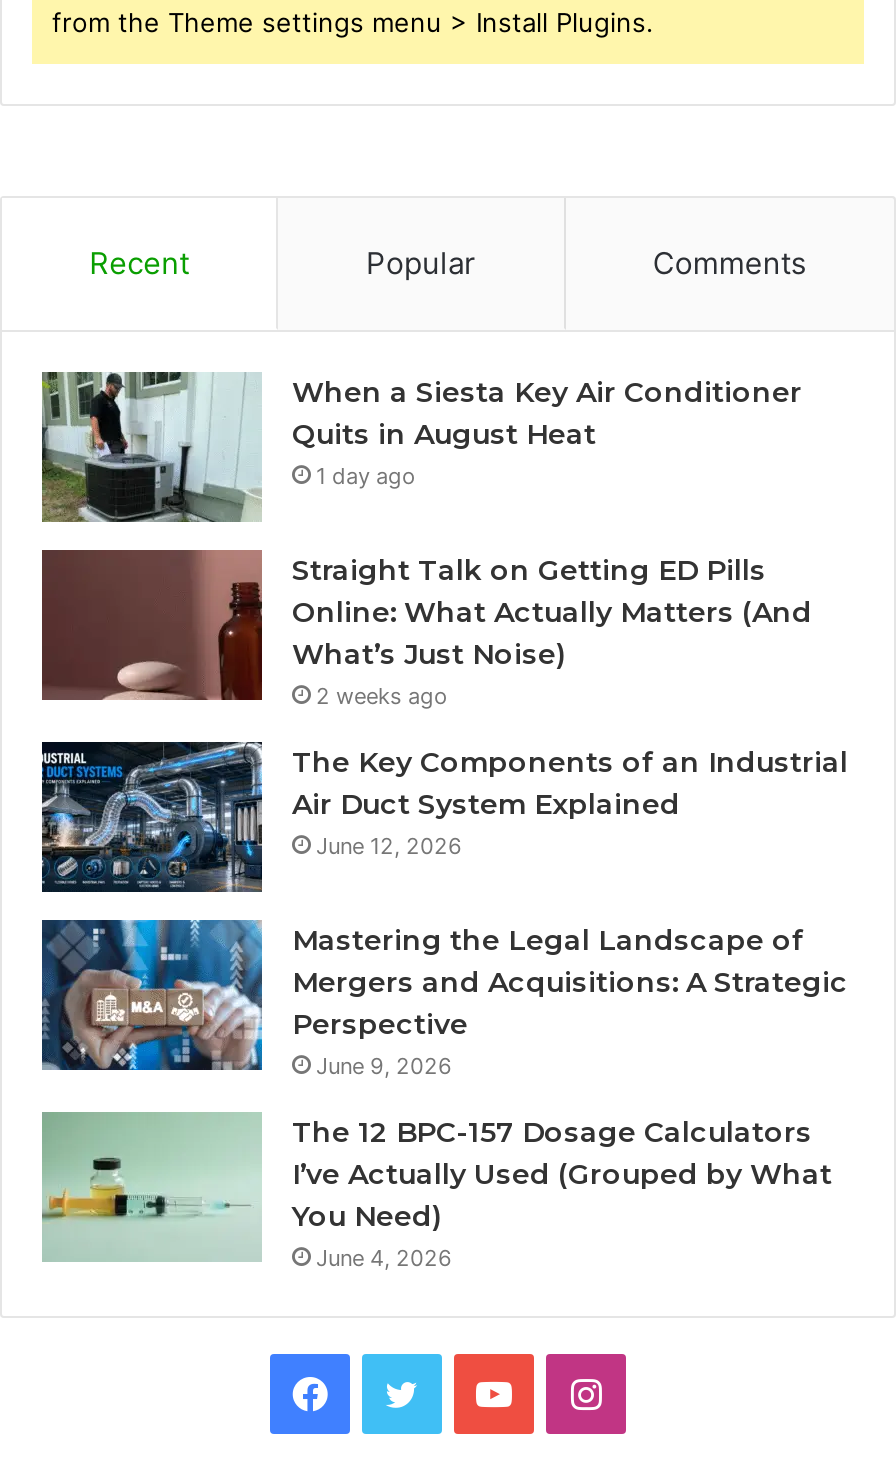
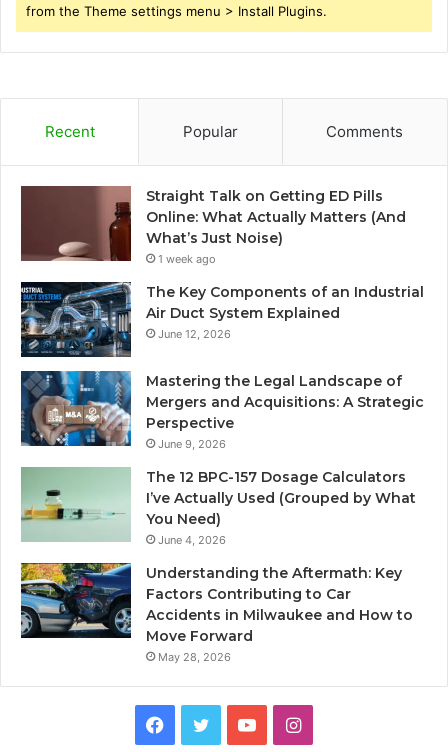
[40,372,802,524] [image] | When a Siesta Key Air Conditioner | Quits in August Heat | 1 day ago -> none
moved [106,550,812,704] -> [53,186,406,263]: [image] | Straight Talk on Getting ED Pills | Online: What Actually Matters (And | What’s Just Noise)
[316,683,448,711] 2 weeks ago -> [158,252,216,266] 1 week ago
moved [38,738,848,1273] -> [19,280,424,547]: [image] | The Key Components of an Industrial | Air Duct System Explained | ... | You Need) | June 4, 2026
none -> [20,562,413,664] [image] | Understanding the Aftermath: Key | Factors Contributing to Car | Accidents in Milwaukee and How to | Move Forward | May 28, 2026

